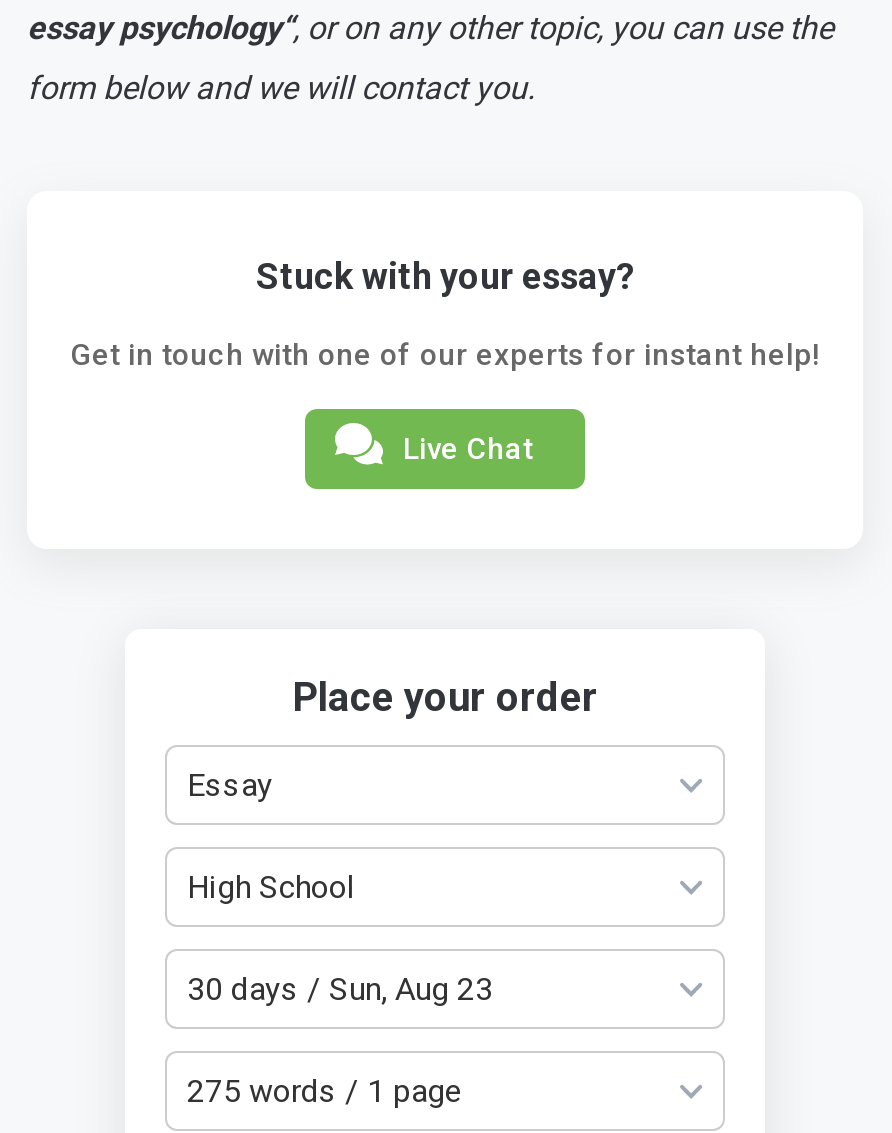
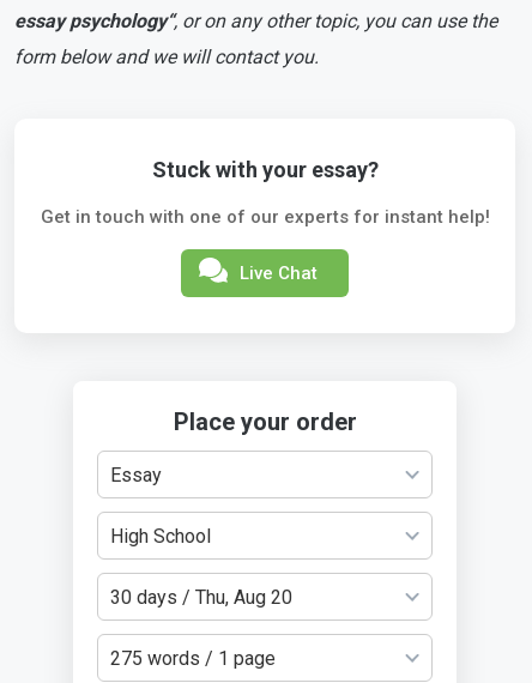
[187,970,493,1008] 30 days / Sun, Aug 23 -> [110,585,292,608] 30 days / Thu, Aug 20

